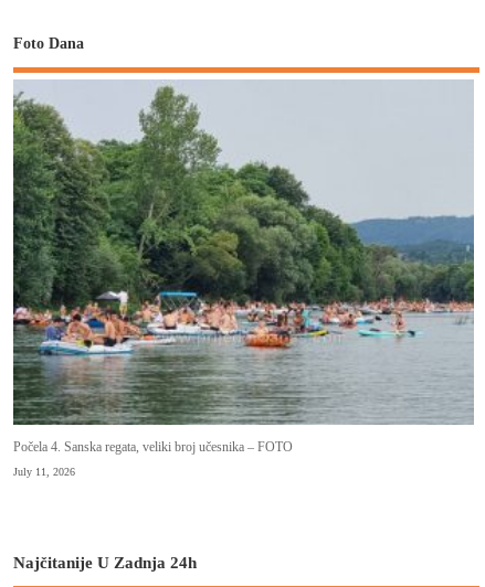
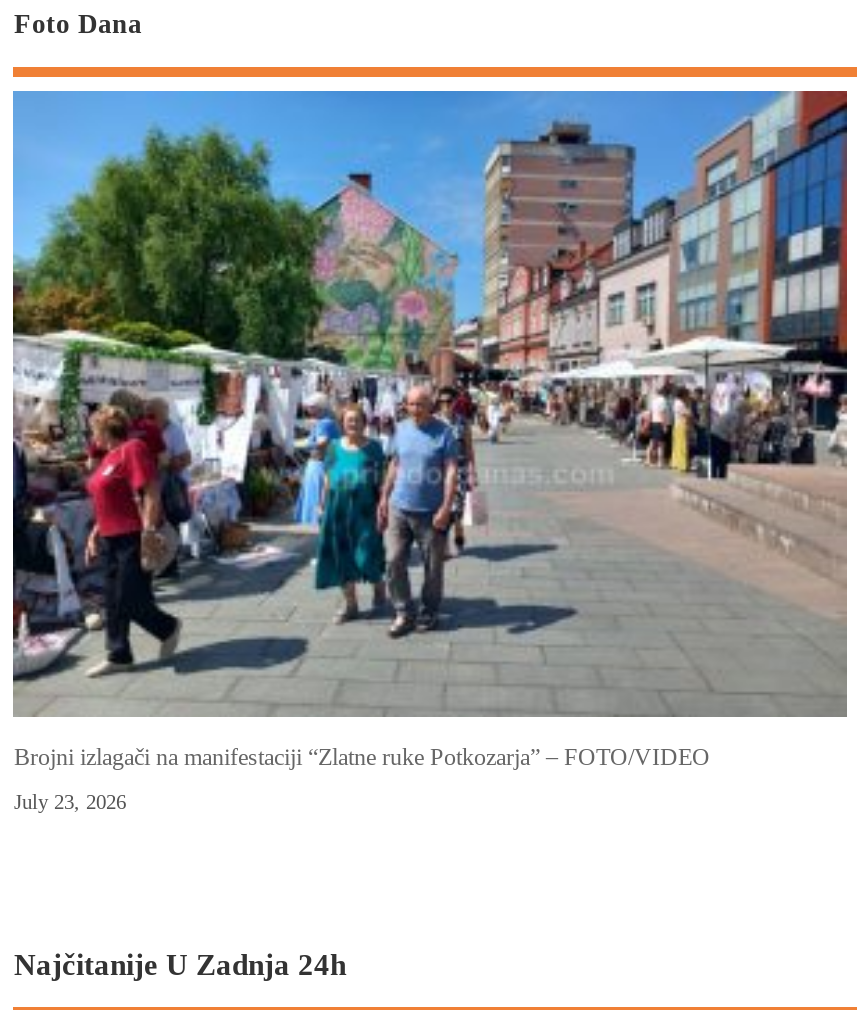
[12,81,475,455] [image] | Počela 4. Sanska regata, veliki broj učesnika – FOTO -> [11,66,853,771] [image] | Brojni izlagači na manifestaciji “Zlatne ruke Potkozarja” – FOTO/VIDEO
[14,466,76,478] July 11, 2026 -> [14,791,126,813] July 23, 2026

